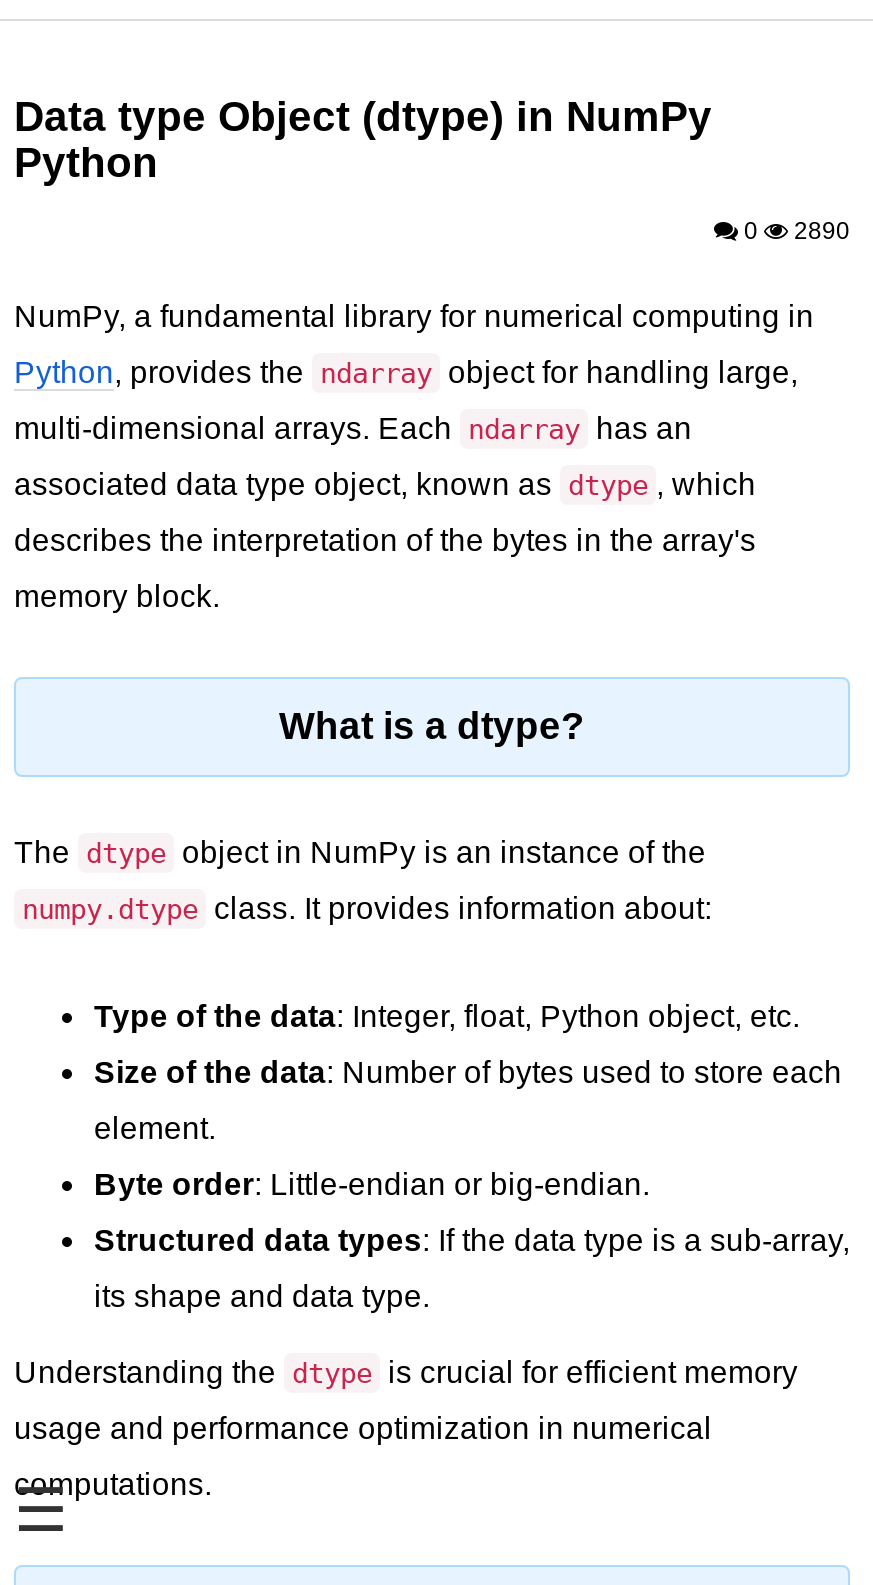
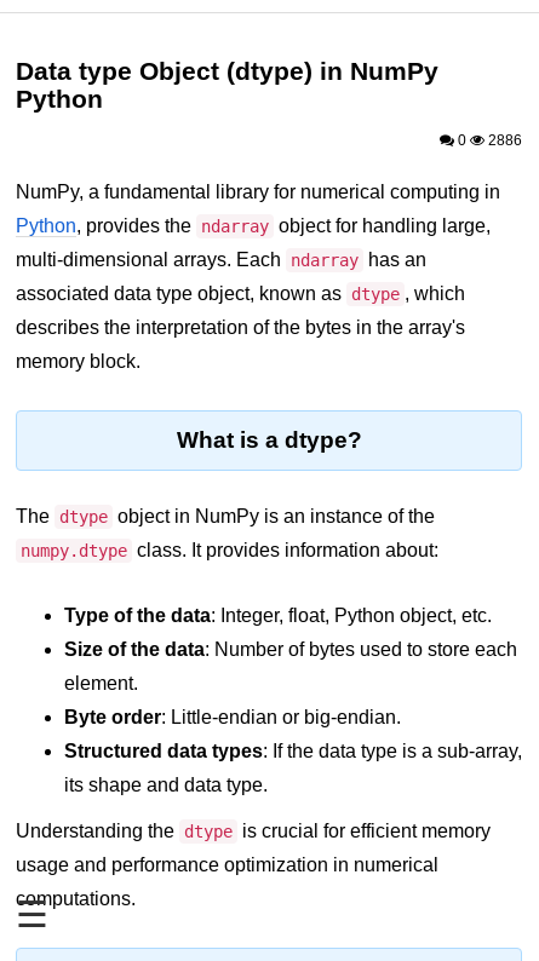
[738,217,850,245] 0 2890 -> [454,132,522,149] 0 2886

